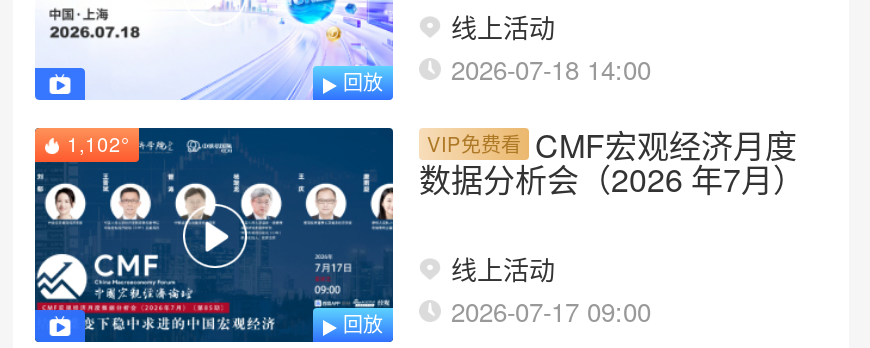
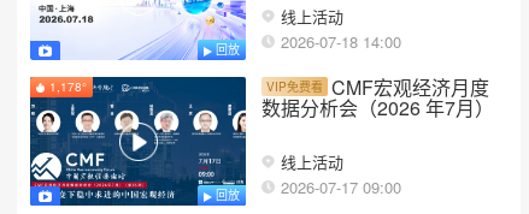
[67,131,129,159] 1,102° -> [49,79,87,95] 1,178°

